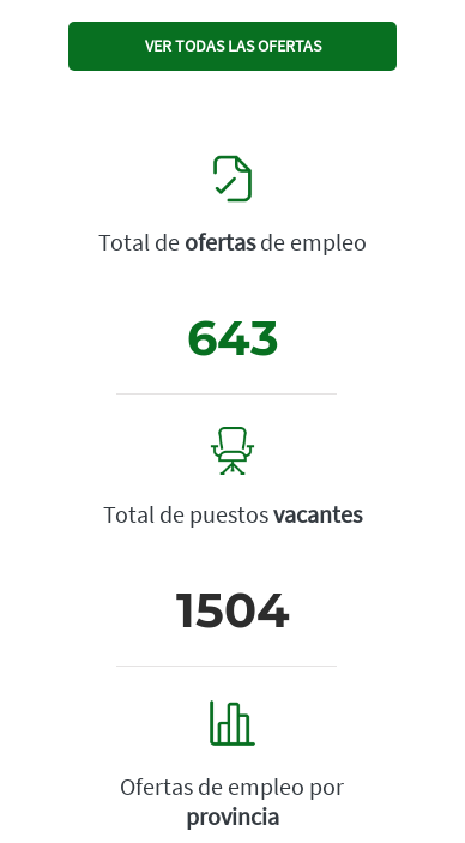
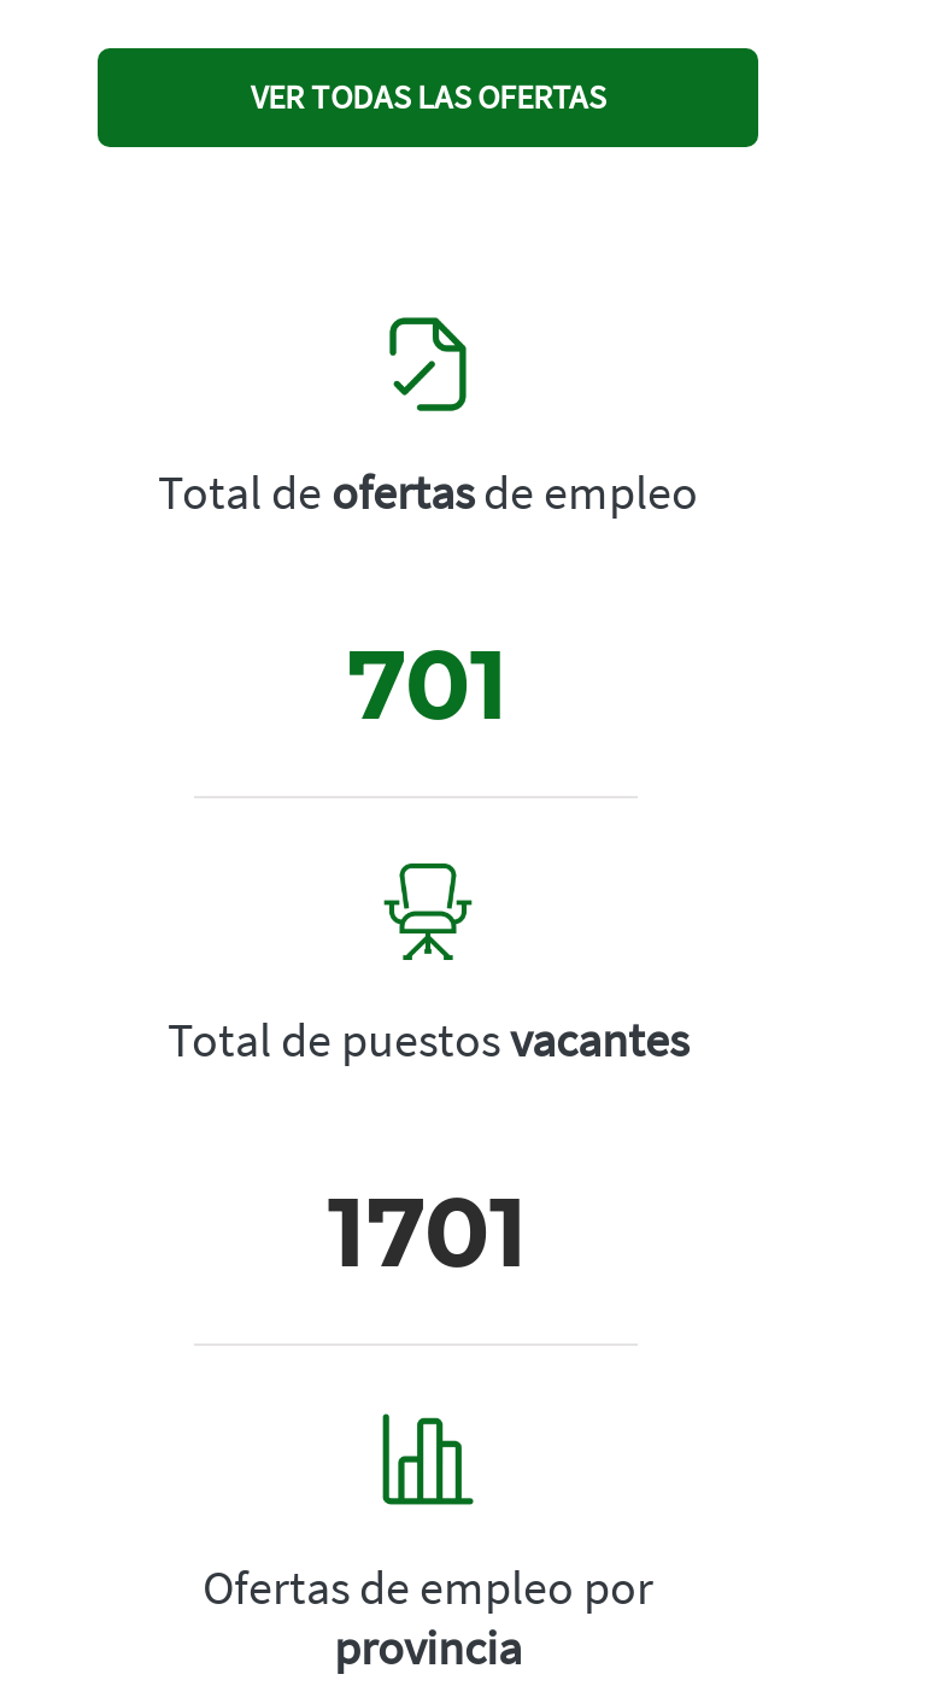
[186,308,279,367] 643 -> [347,624,509,742] 701
[176,581,289,639] 1504 -> [328,1172,528,1290] 1701

